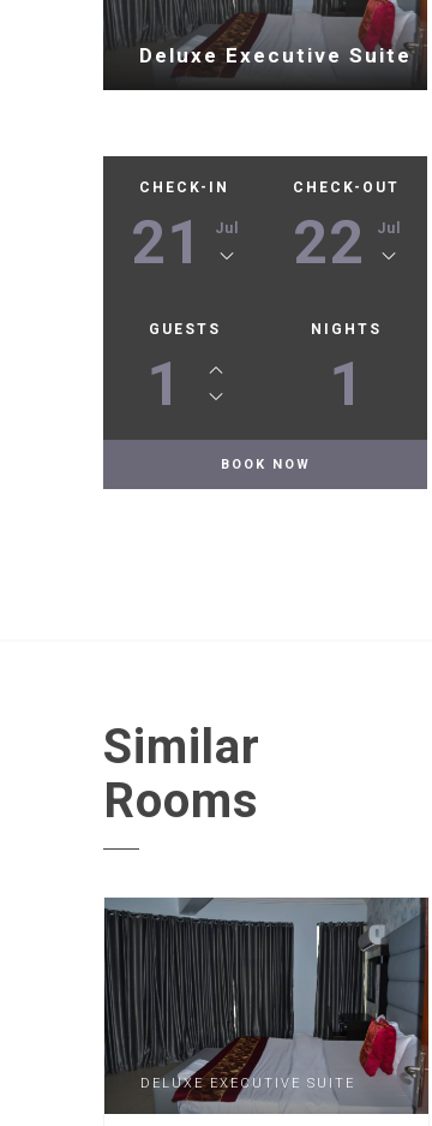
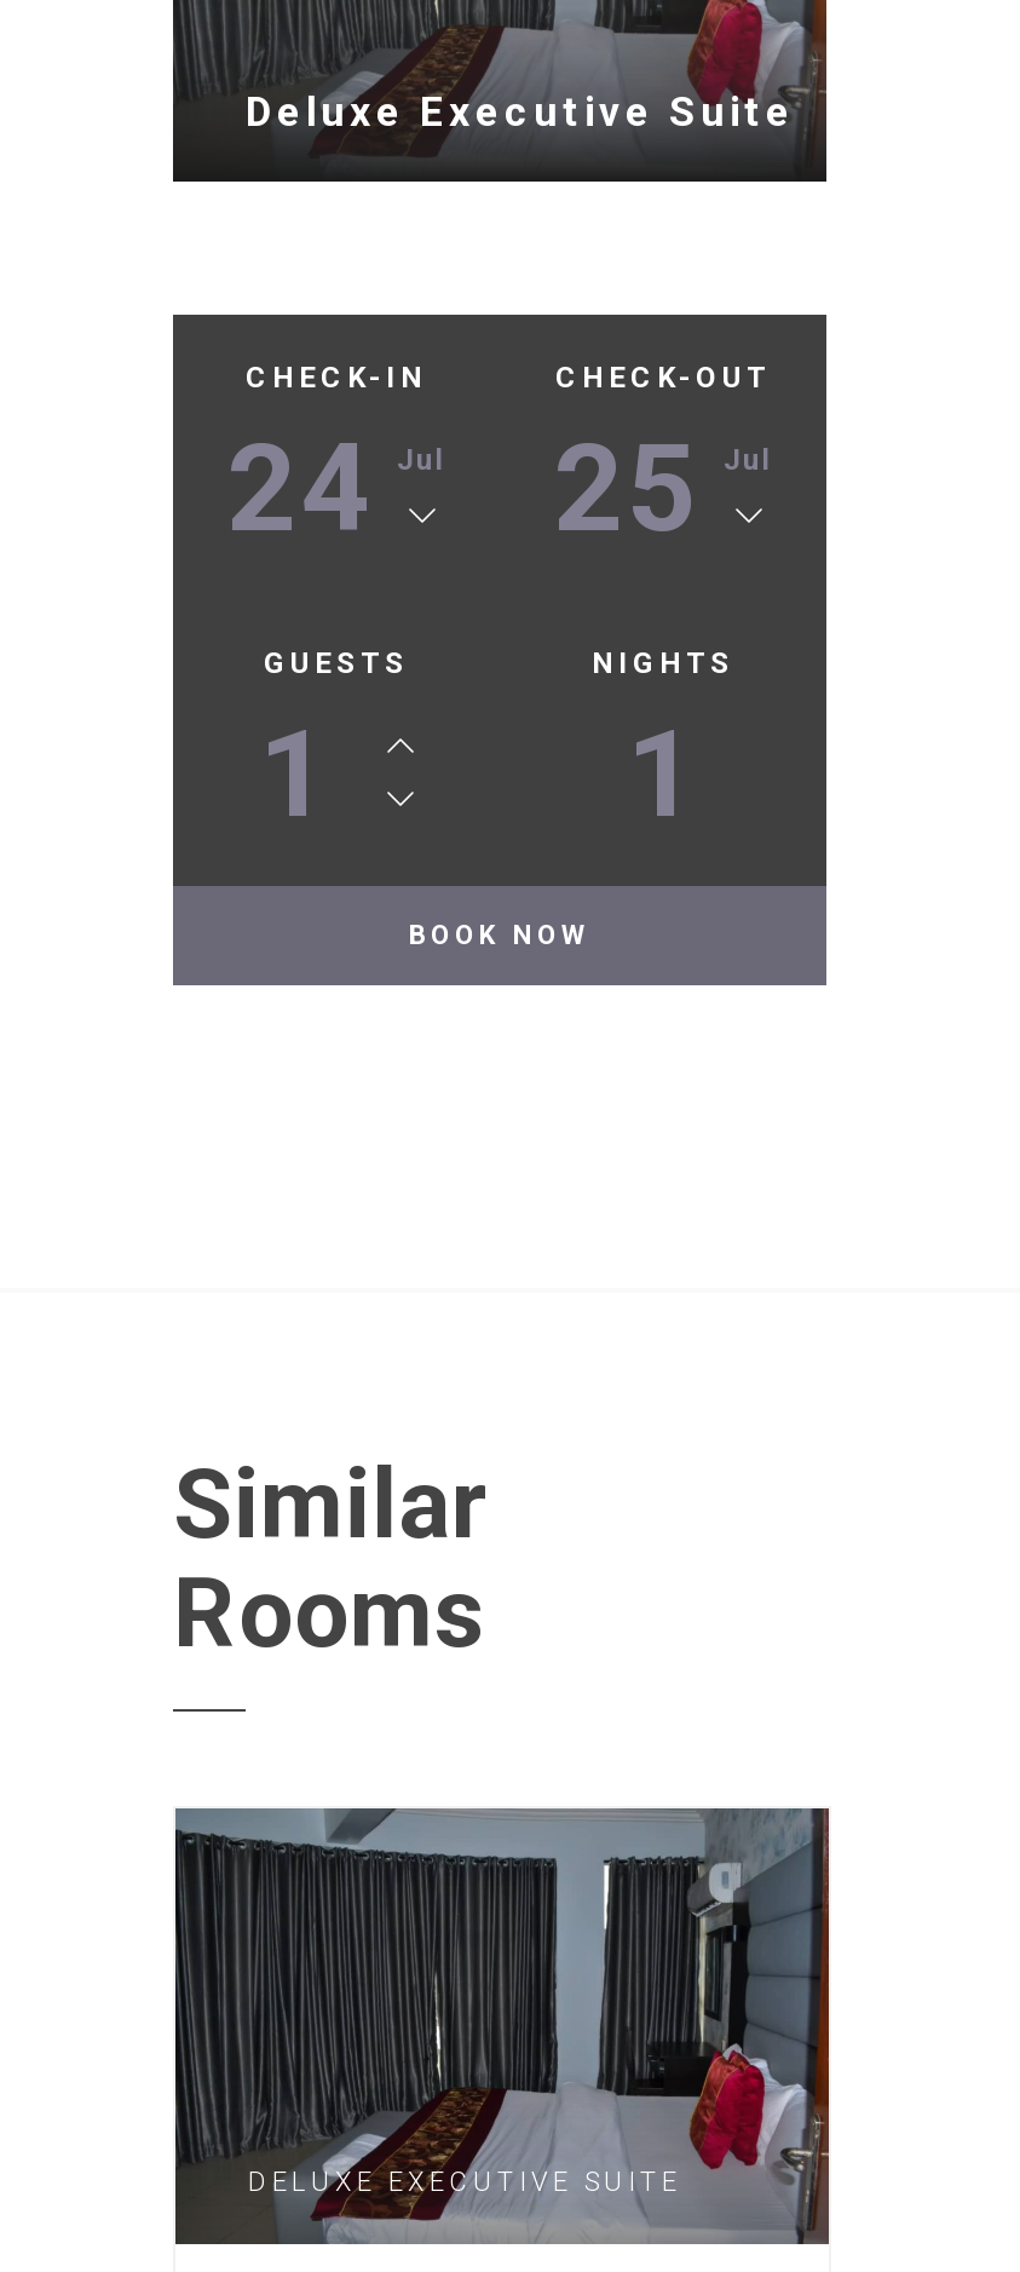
[130,208,202,277] 21 -> [227,418,373,558] 24
[292,208,364,277] 22 -> [554,418,699,558] 25

